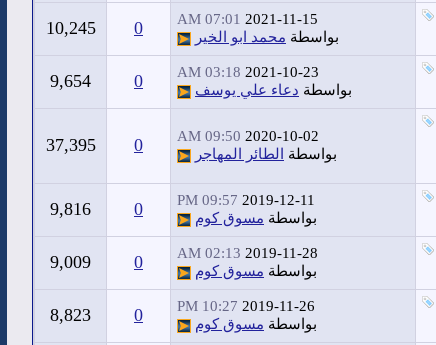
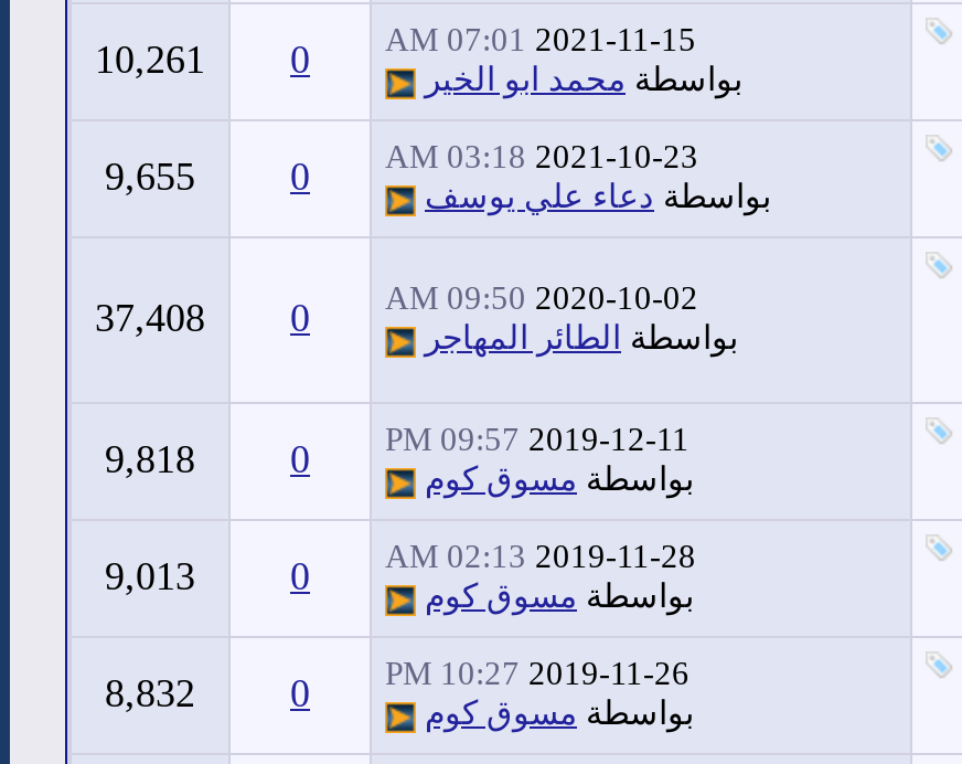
[45,18,143,38] 10,245 0 -> [95,38,310,82] 10,261 0
[50,71,91,91] 9,654 -> [105,155,195,199] 9,655
[45,135,143,155] 37,395 0 -> [95,296,310,340] 37,408 0
[50,199,91,219] 9,816 -> [105,437,195,481] 9,818
[50,252,91,272] 9,009 -> [105,554,195,598] 9,013
[50,305,91,325] 8,823 -> [105,671,195,715] 8,832

